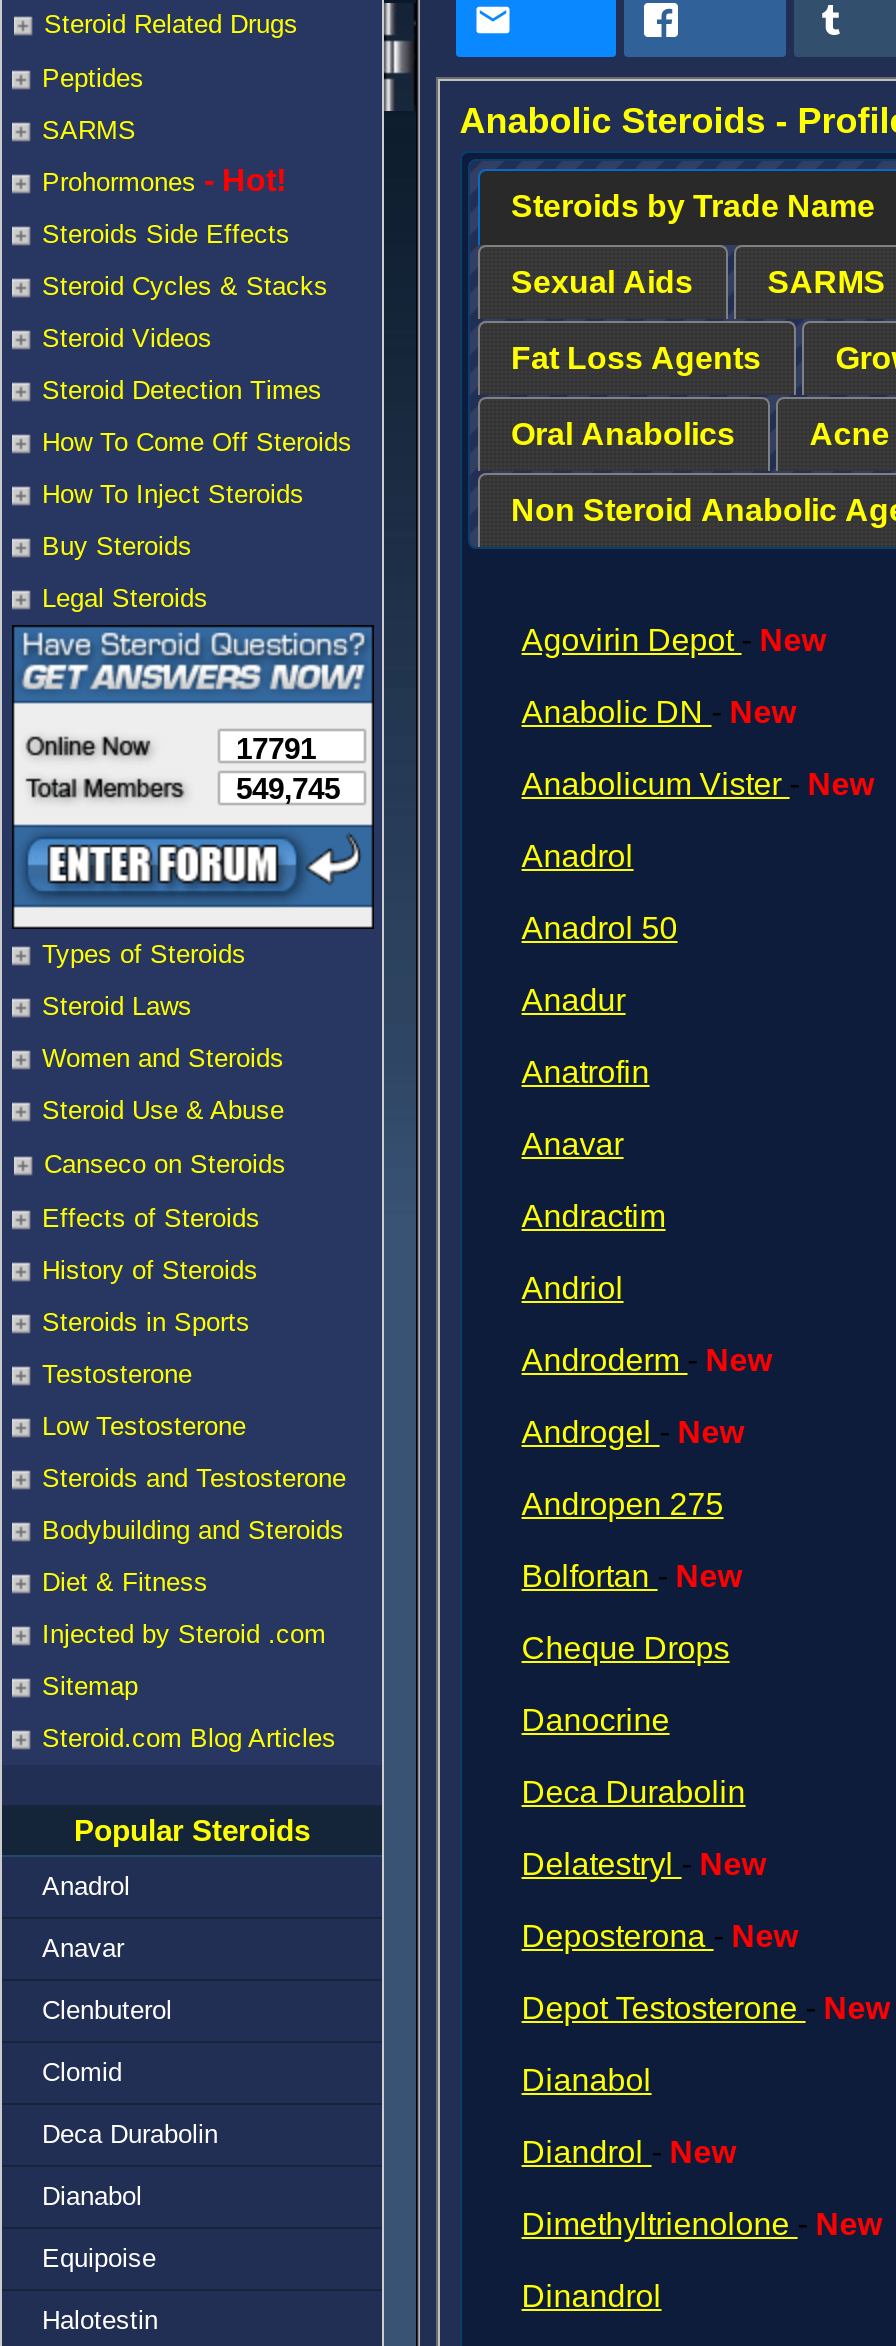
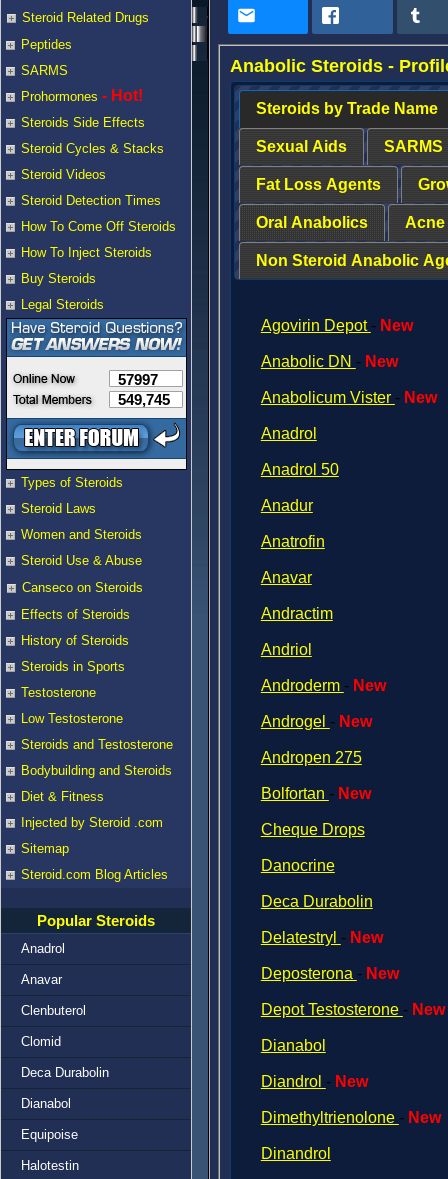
[236,731,316,765] 17791 -> [118,371,158,388] 57997

